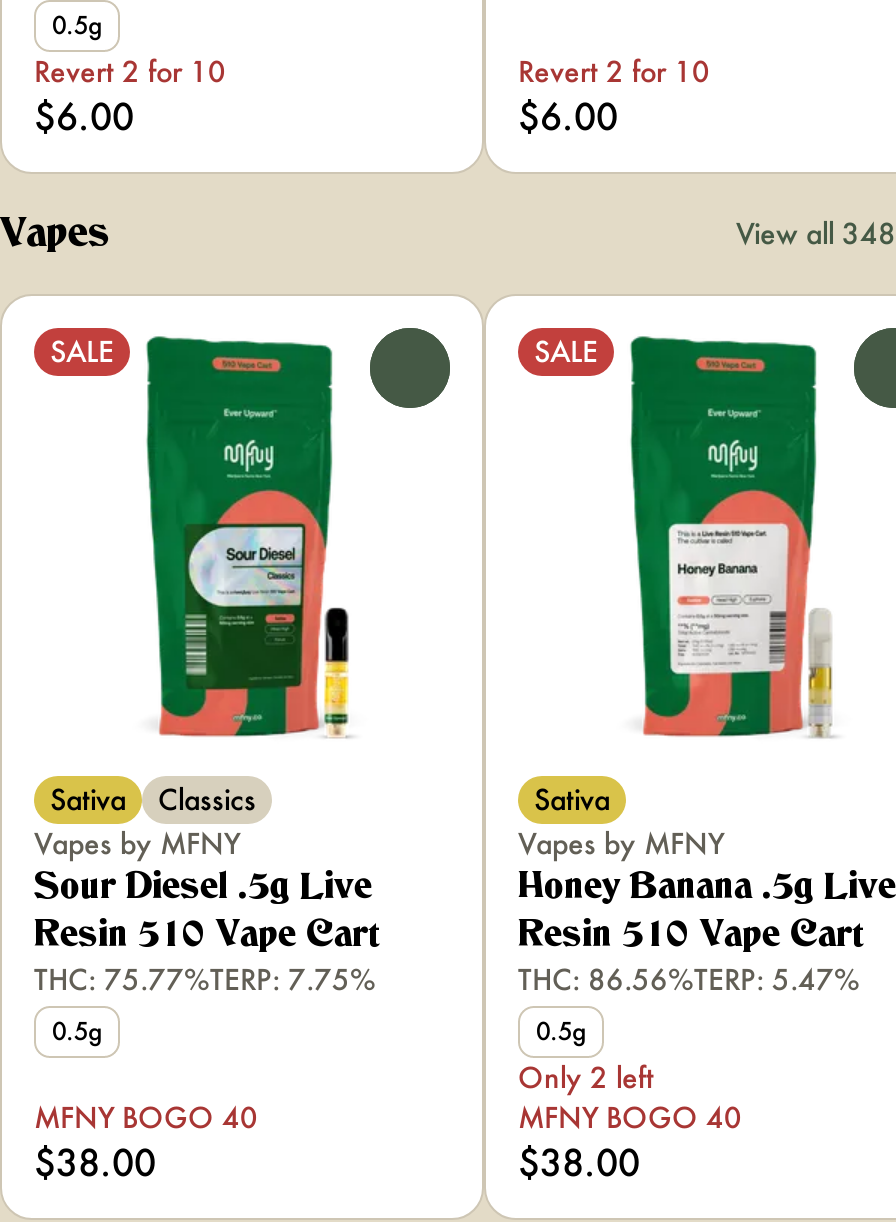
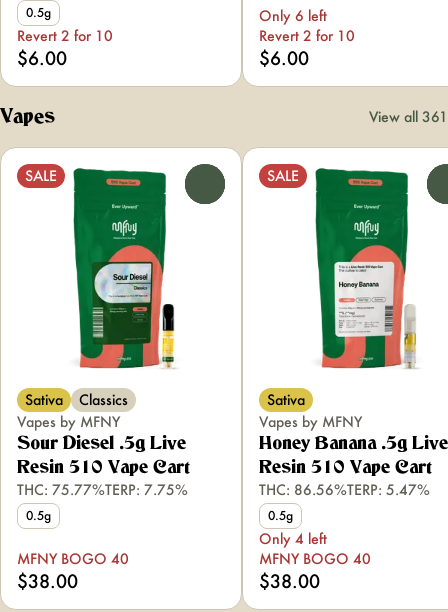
none -> [259,6,327,25] Only 6 left
[736,214,896,252] View all 348 -> [369,107,448,126] View all 361
[518,1058,654,1096] Only 2 left -> [259,529,327,548] Only 4 left

